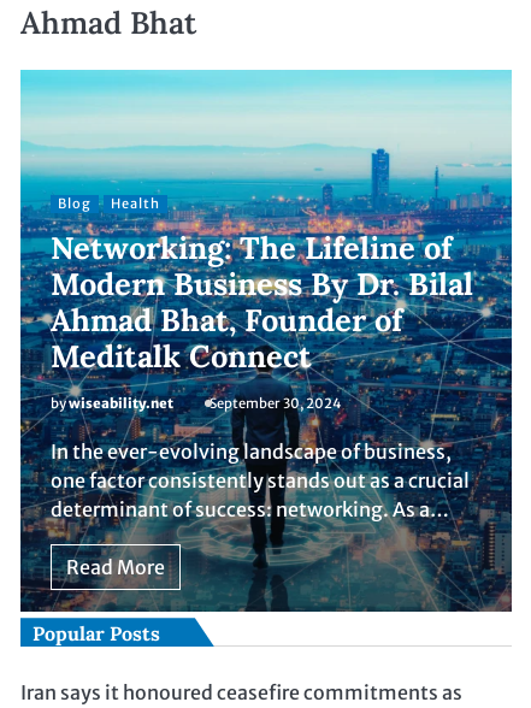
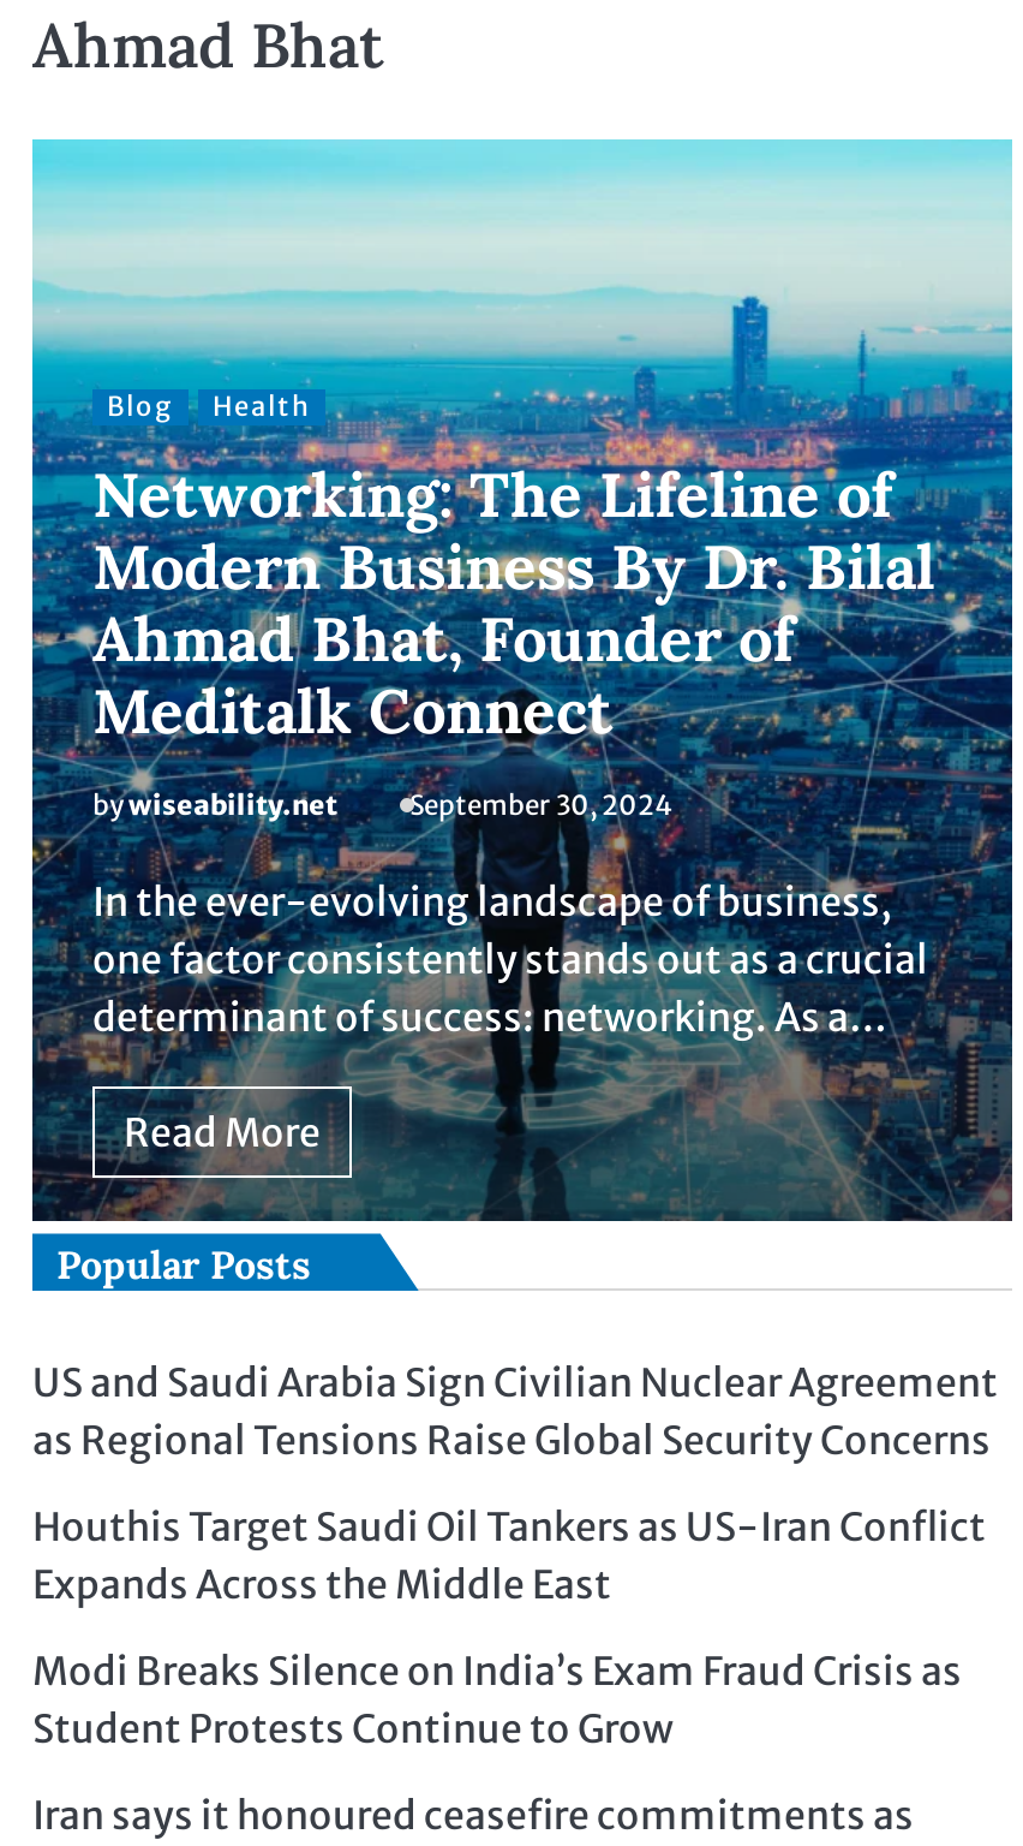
none -> [32,1359,998,1753] US and Saudi Arabia Sign Civilian Nuclear Agreement | as Regional Tensions Raise Global Security Concerns | Houthis Target Saudi Oil Tankers as US-Iran Conflict | Expands Across the Middle East | Modi Breaks Silence on India’s Exam Fraud Crisis as | Student Protests Continue to Grow

